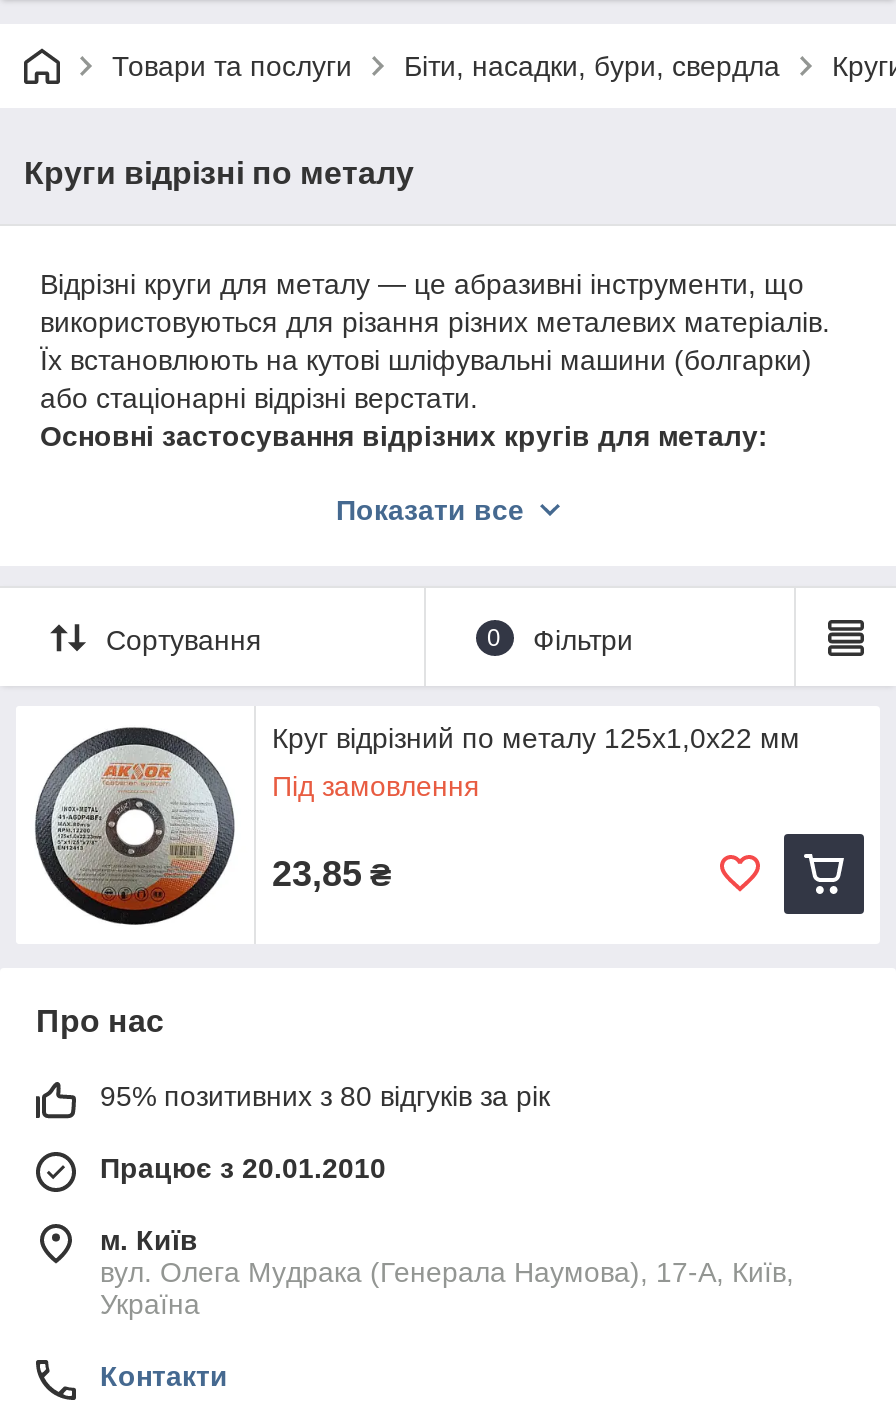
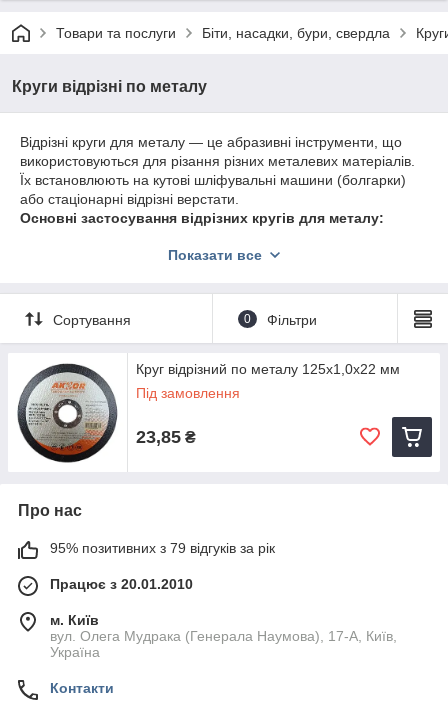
[100,1080,550,1112] 95% позитивних з 80 відгуків за рік -> [50,540,275,556] 95% позитивних з 79 відгуків за рік

